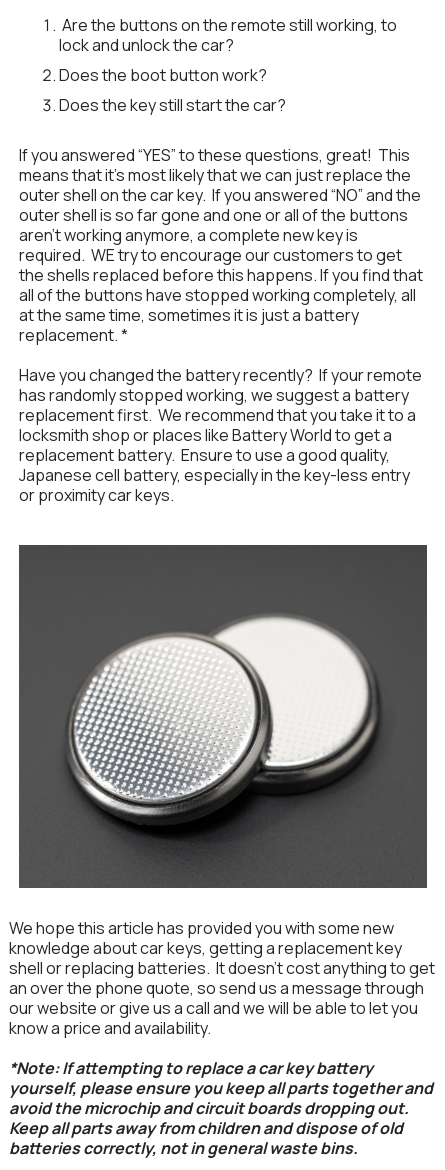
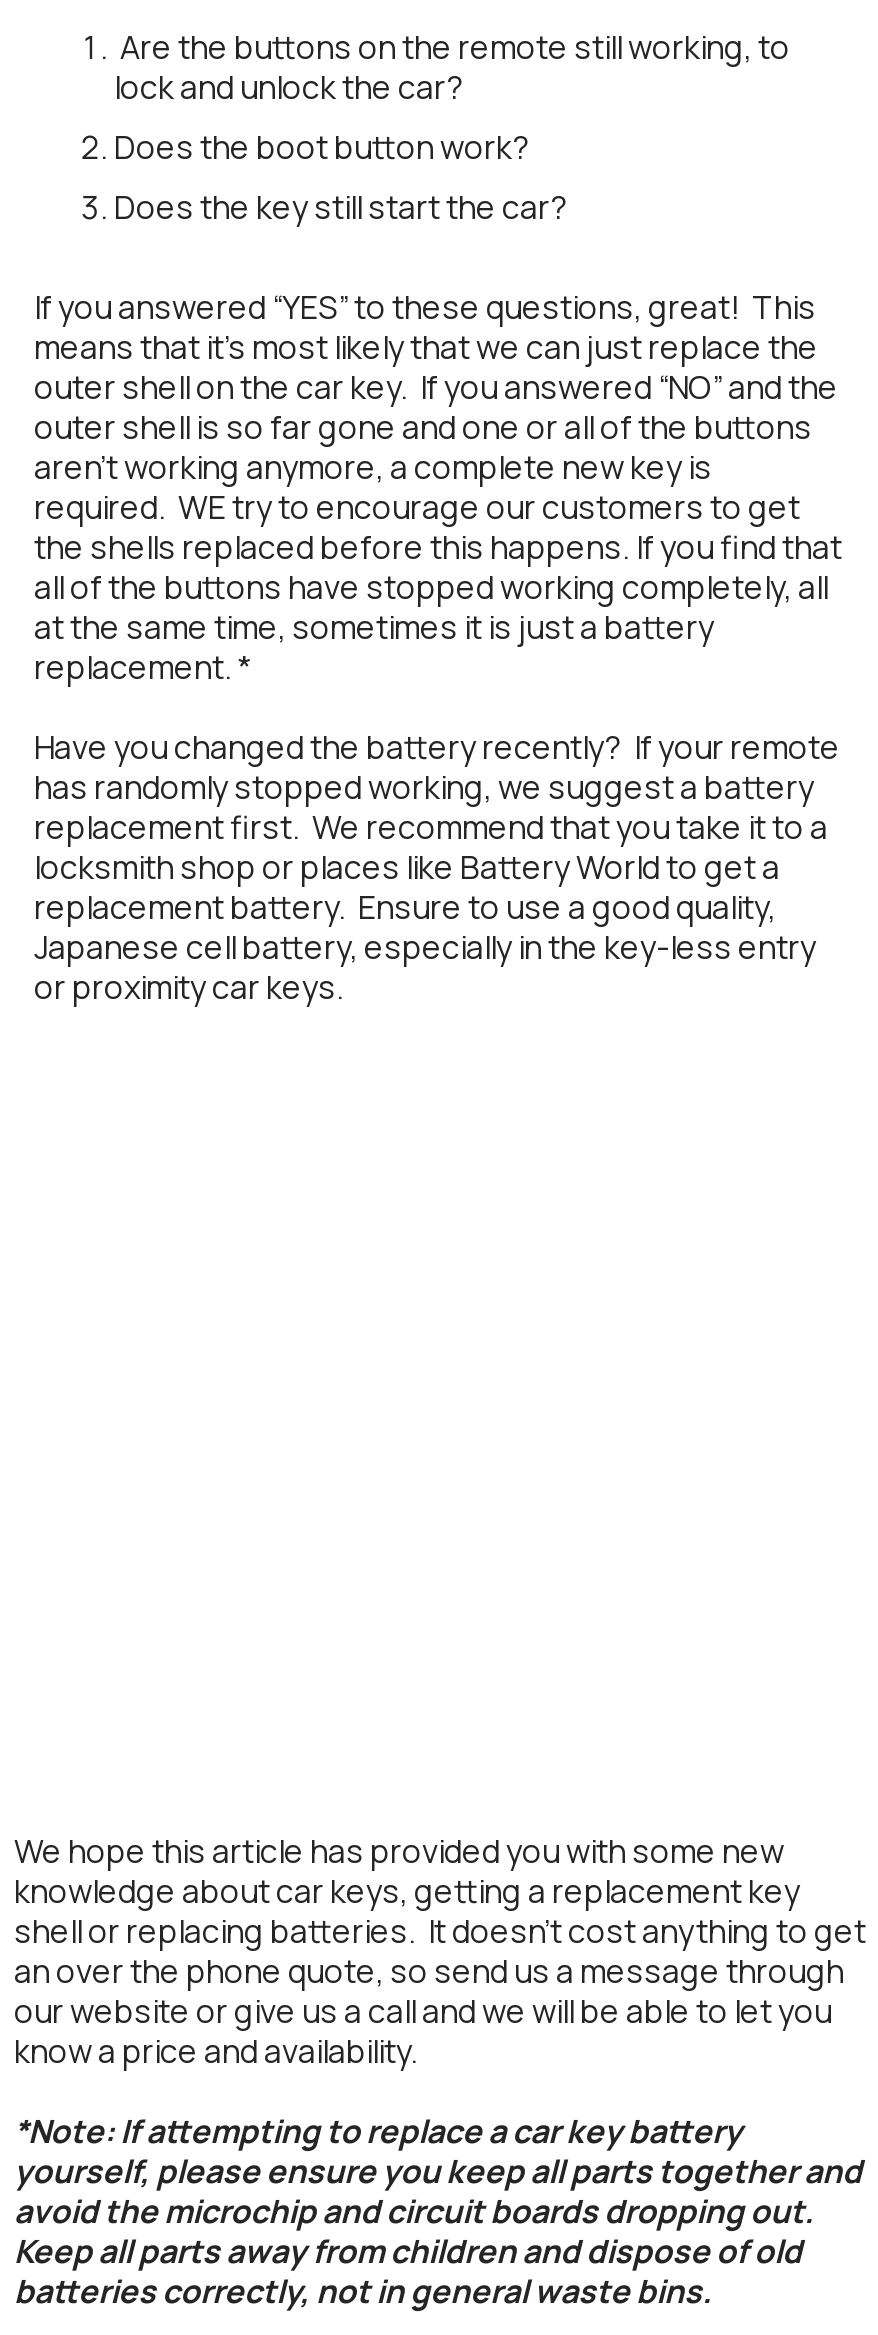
[18,544,428,889] [image] -> none

